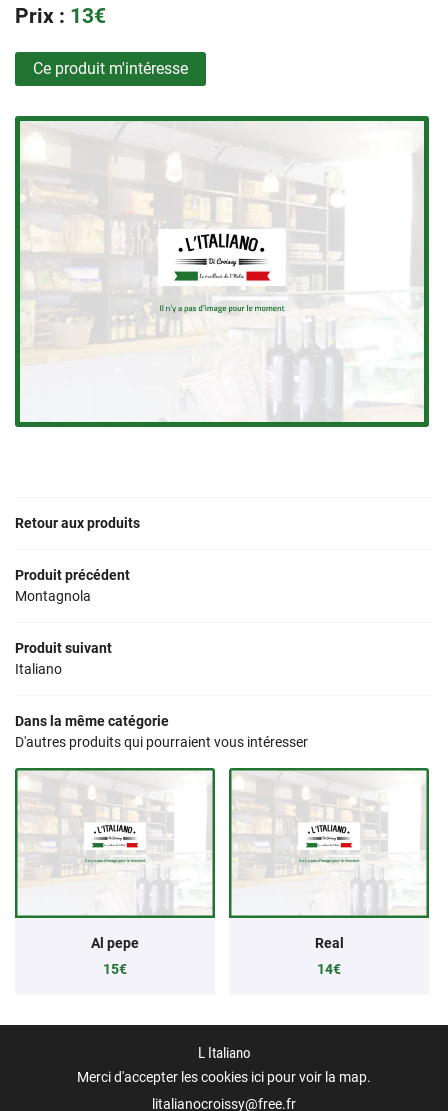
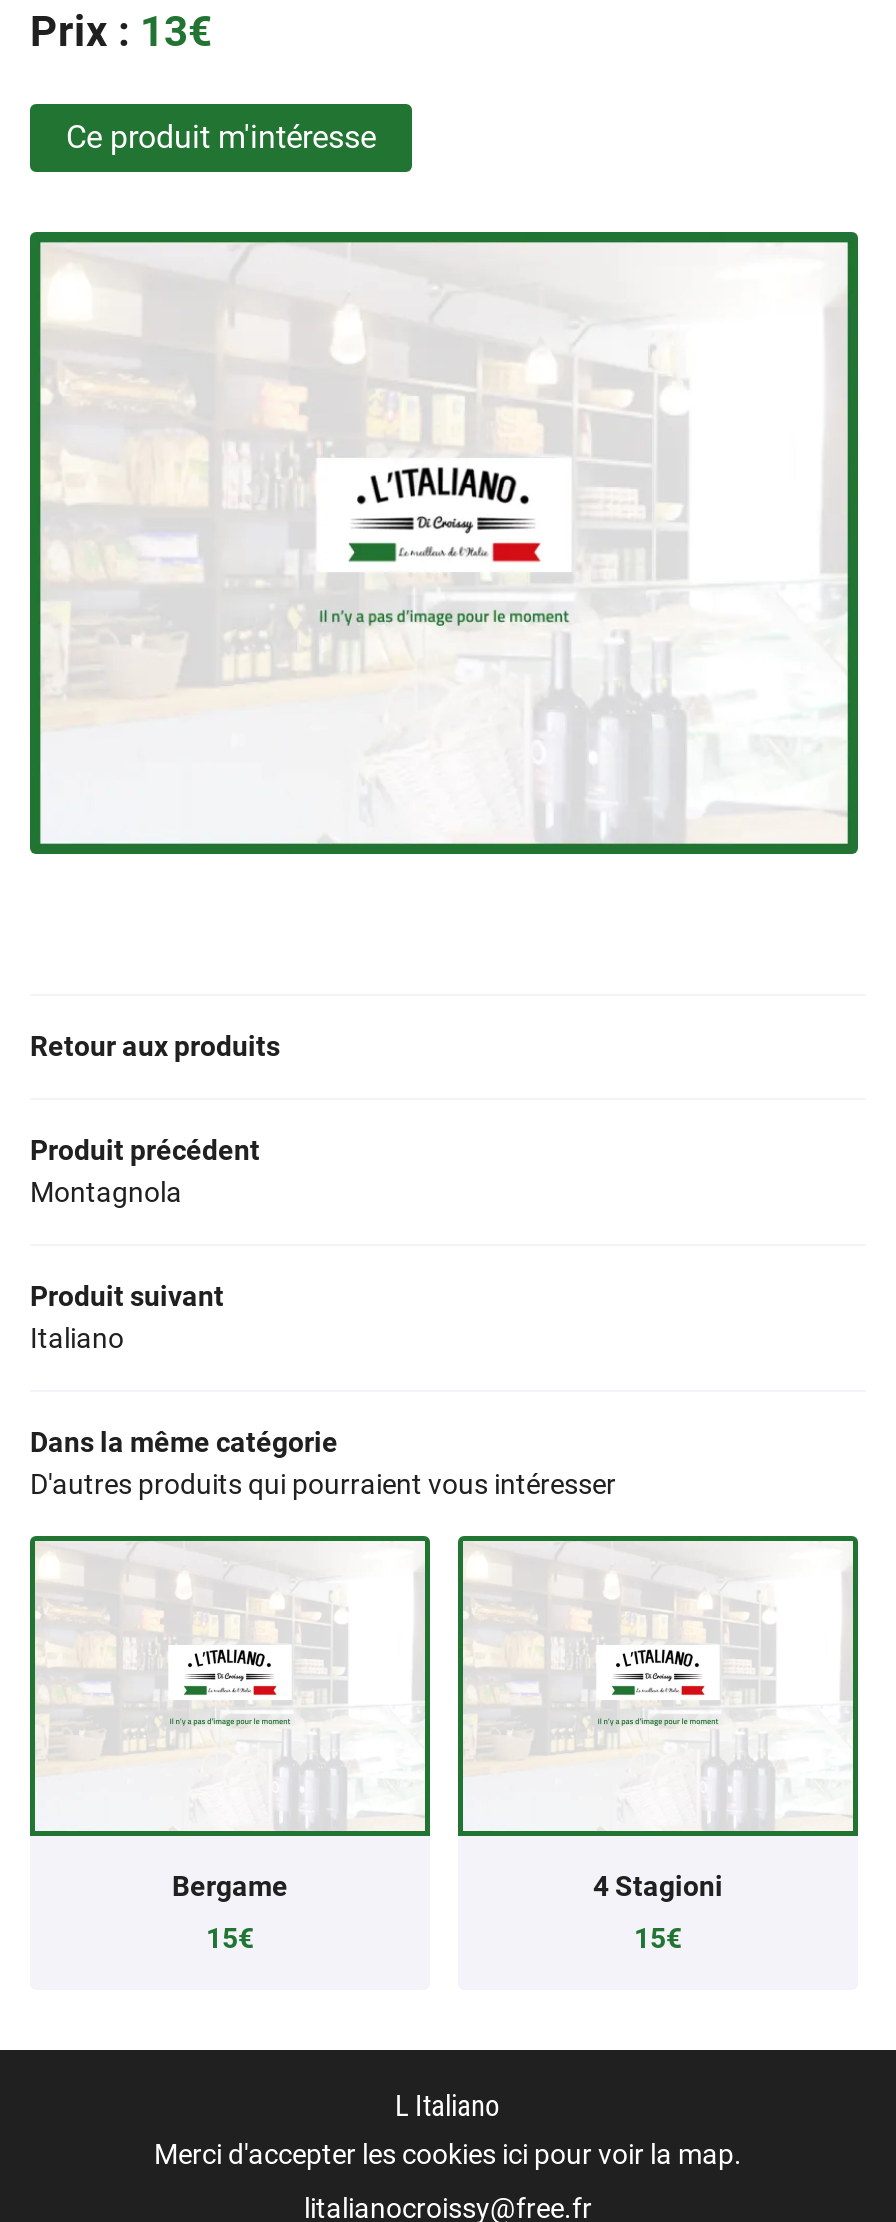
[91,934,139,950] Al pepe -> [172,1869,288,1901] Bergame
[314,934,343,950] Real -> [593,1869,723,1901] 4 Stagioni
[317,960,341,976] 14€ -> [634,1921,682,1953] 15€

